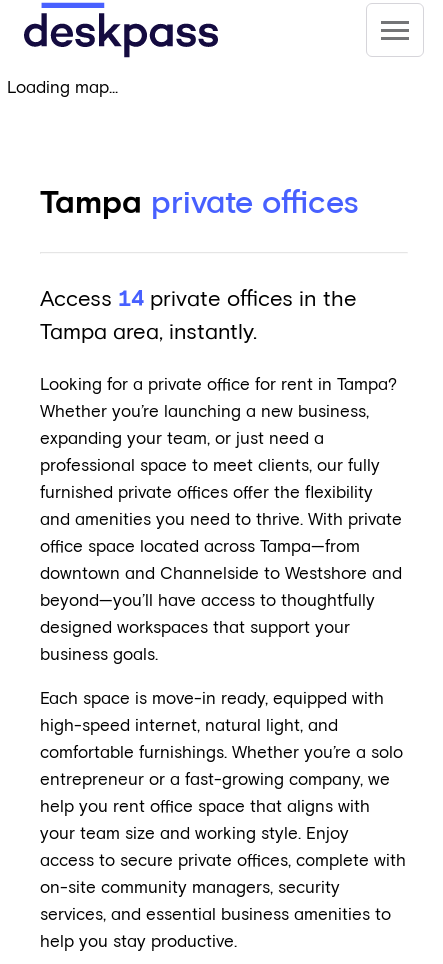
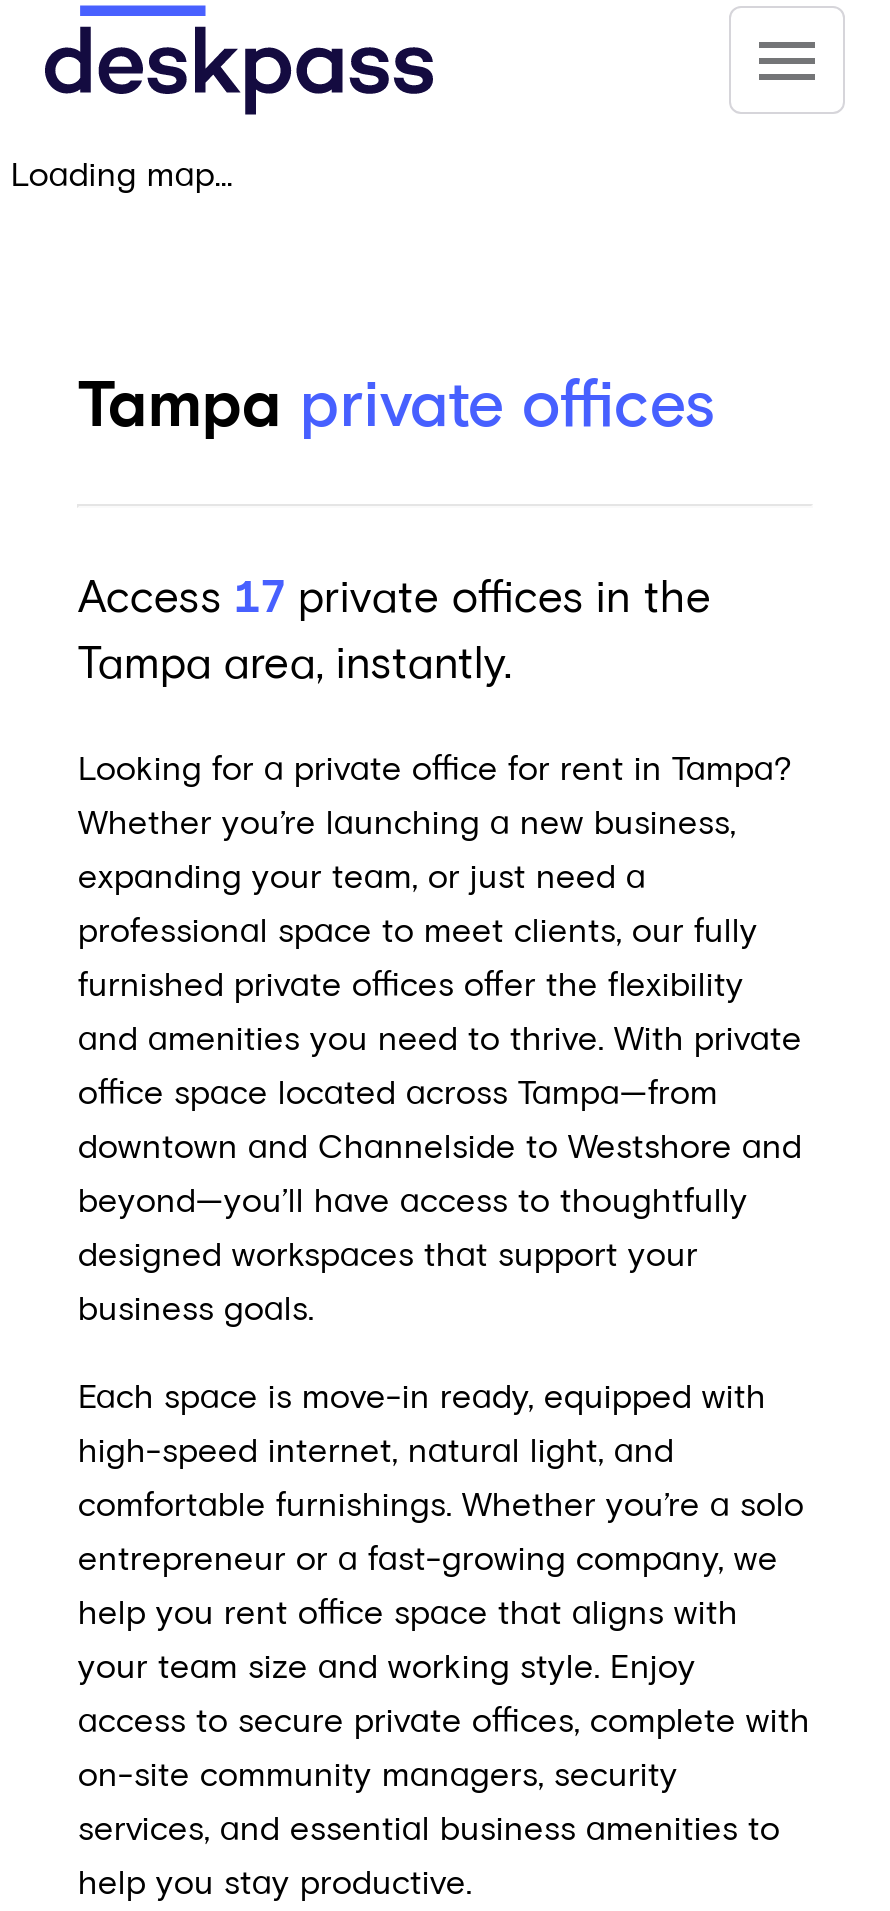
[40,288,357,310] Access 14 private offices in the -> [78,577,712,621] Access 17 private offices in the

